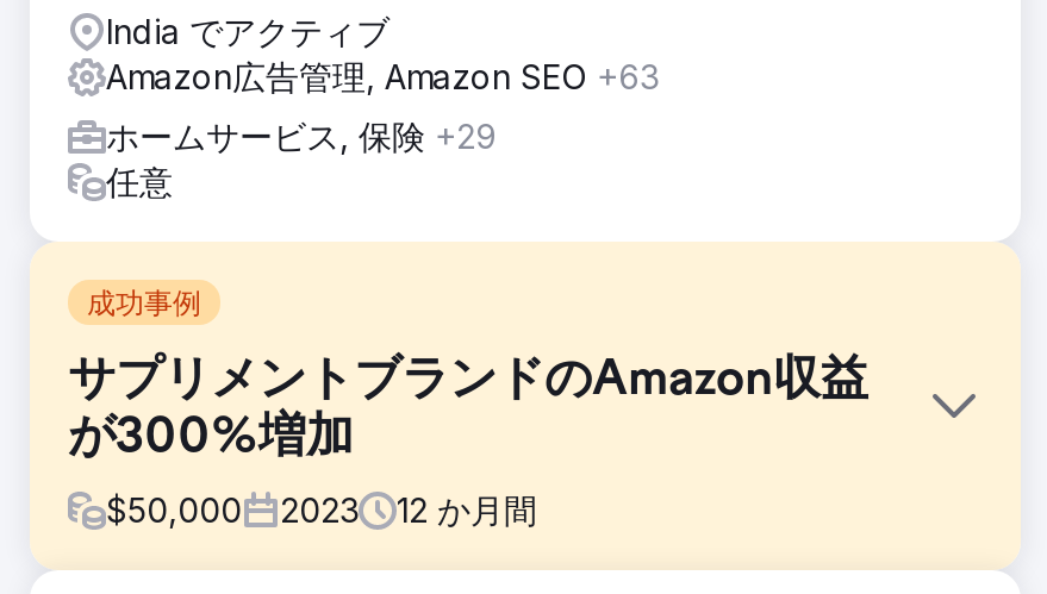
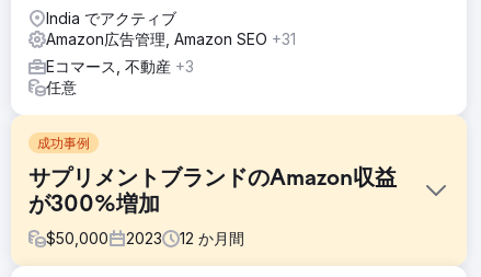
[106,56,659,96] Amazon広告管理, Amazon SEO +63 -> [46,30,296,48] Amazon広告管理, Amazon SEO +31
[106,115,497,156] ホームサービス, 保険+29 -> [46,57,194,76] Eコマース, 不動産+3

